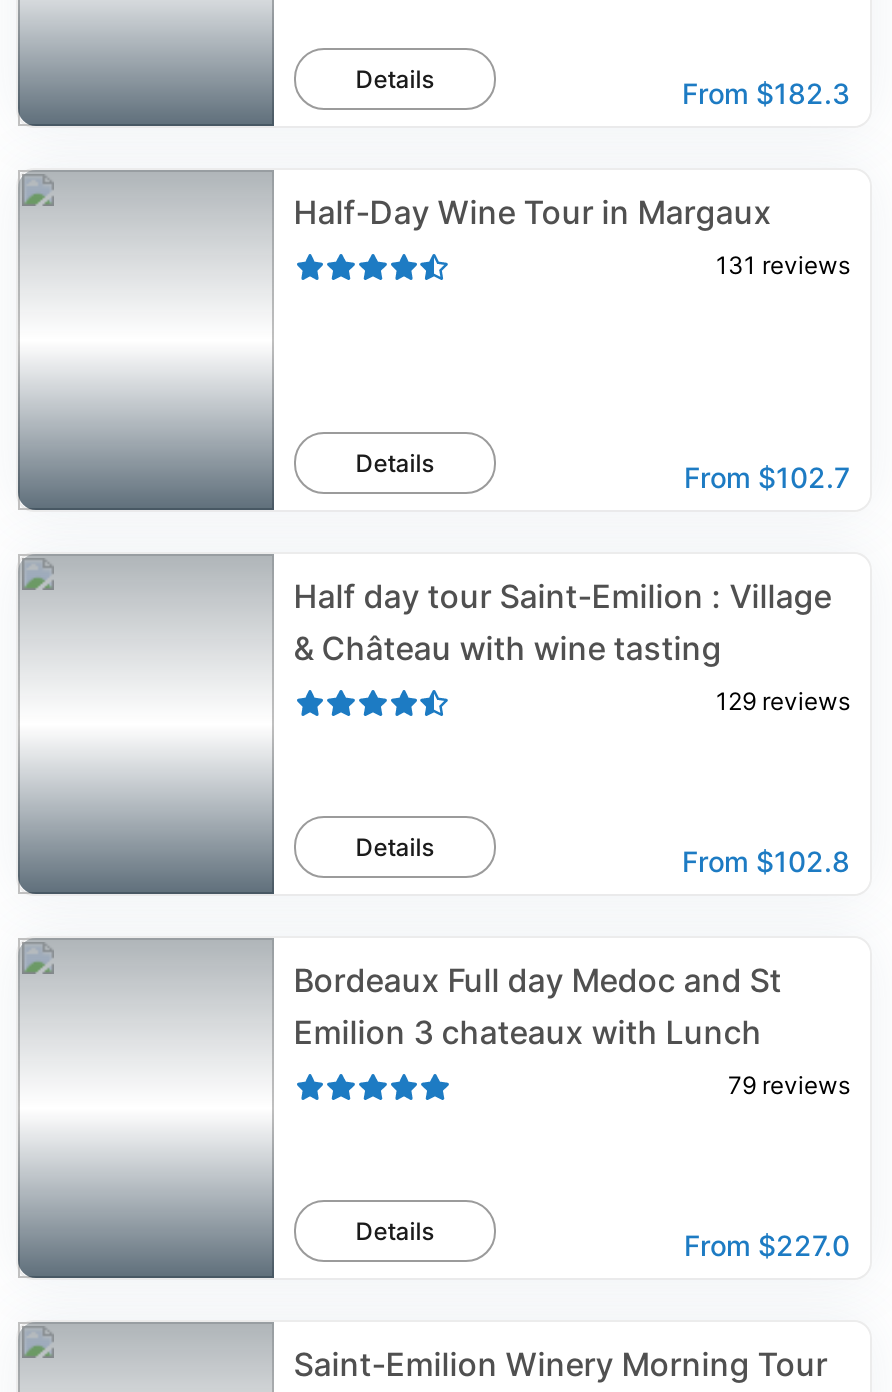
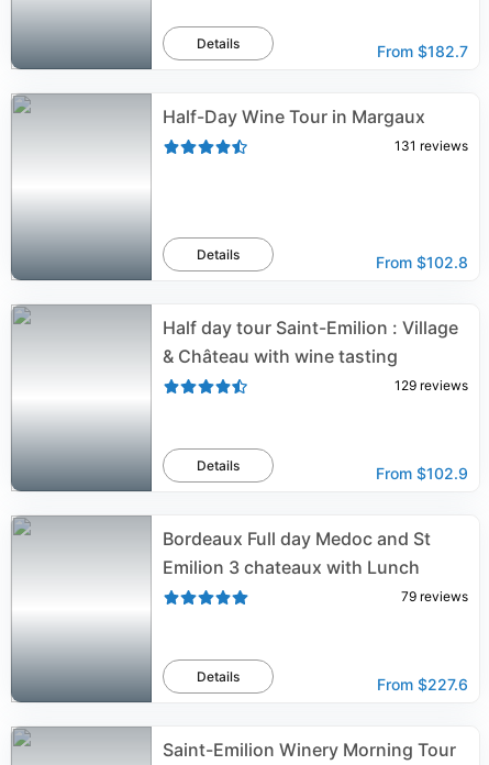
[682,76,850,110] From $182.3 -> [377,42,468,60] From $182.7
[684,460,850,494] From $102.7 -> [376,253,468,271] From $102.8
[682,844,850,878] From $102.8 -> [376,464,468,483] From $102.9
[684,1228,850,1262] From $227.0 -> [377,675,468,694] From $227.6

